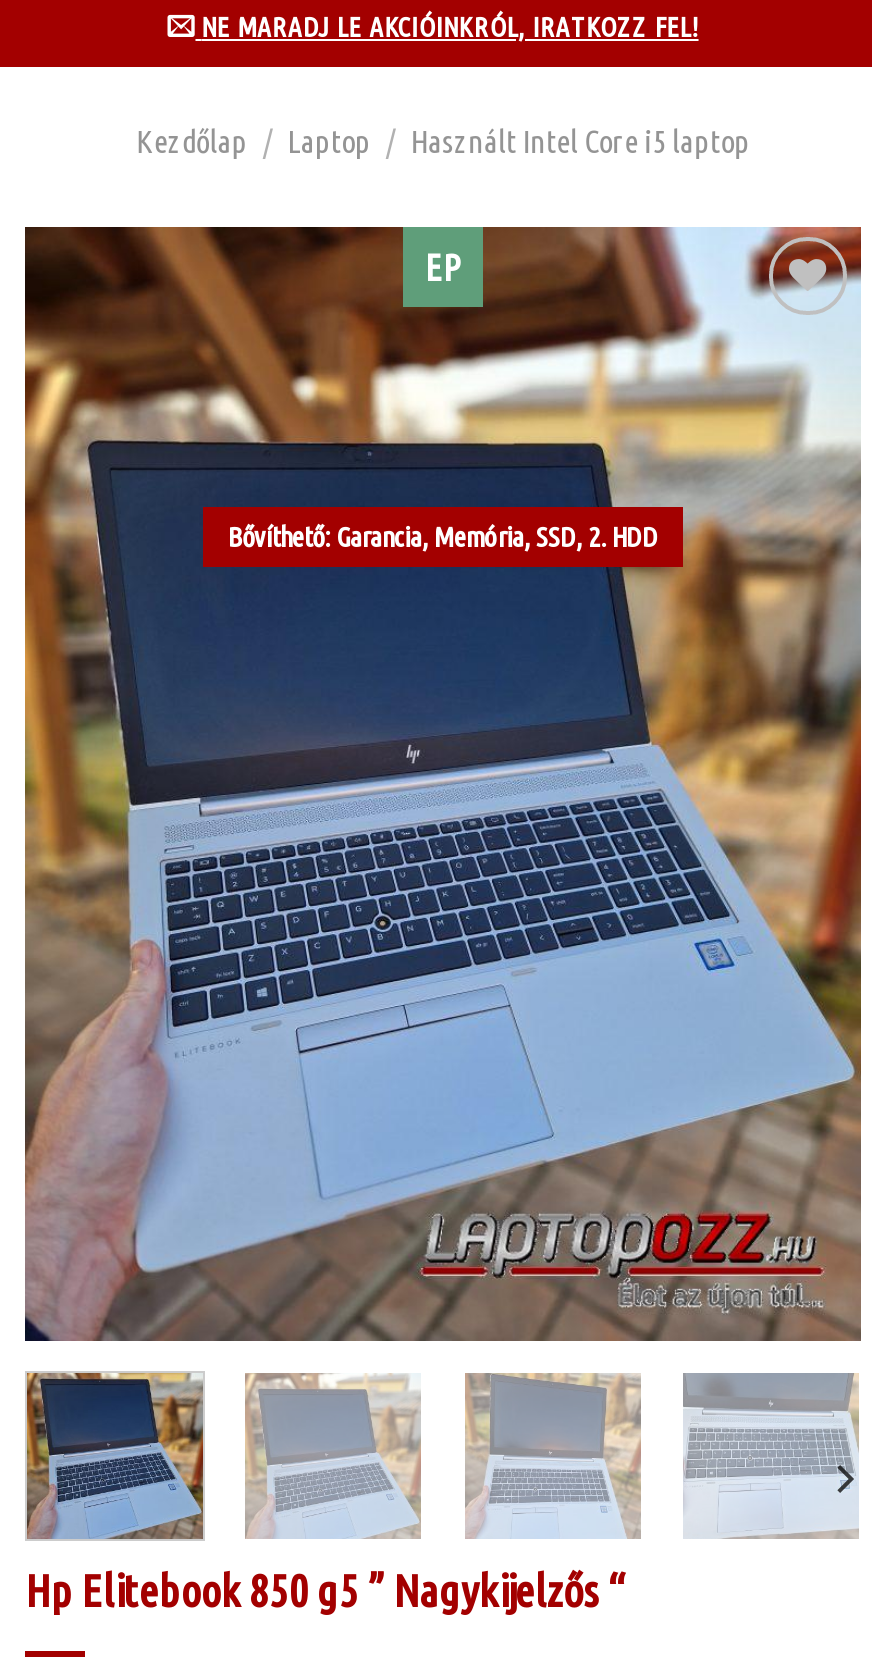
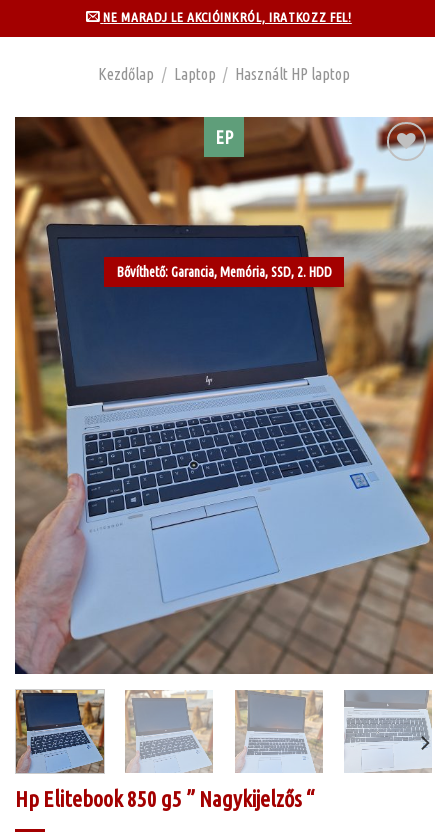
[136,123,750,159] Kezdőlap / Laptop / Használt Intel Core i5 laptop -> [98,65,350,83] Kezdőlap / Laptop / Használt HP laptop
[421,1213,823,1307] [image] -> [214,611,412,656] [image]

